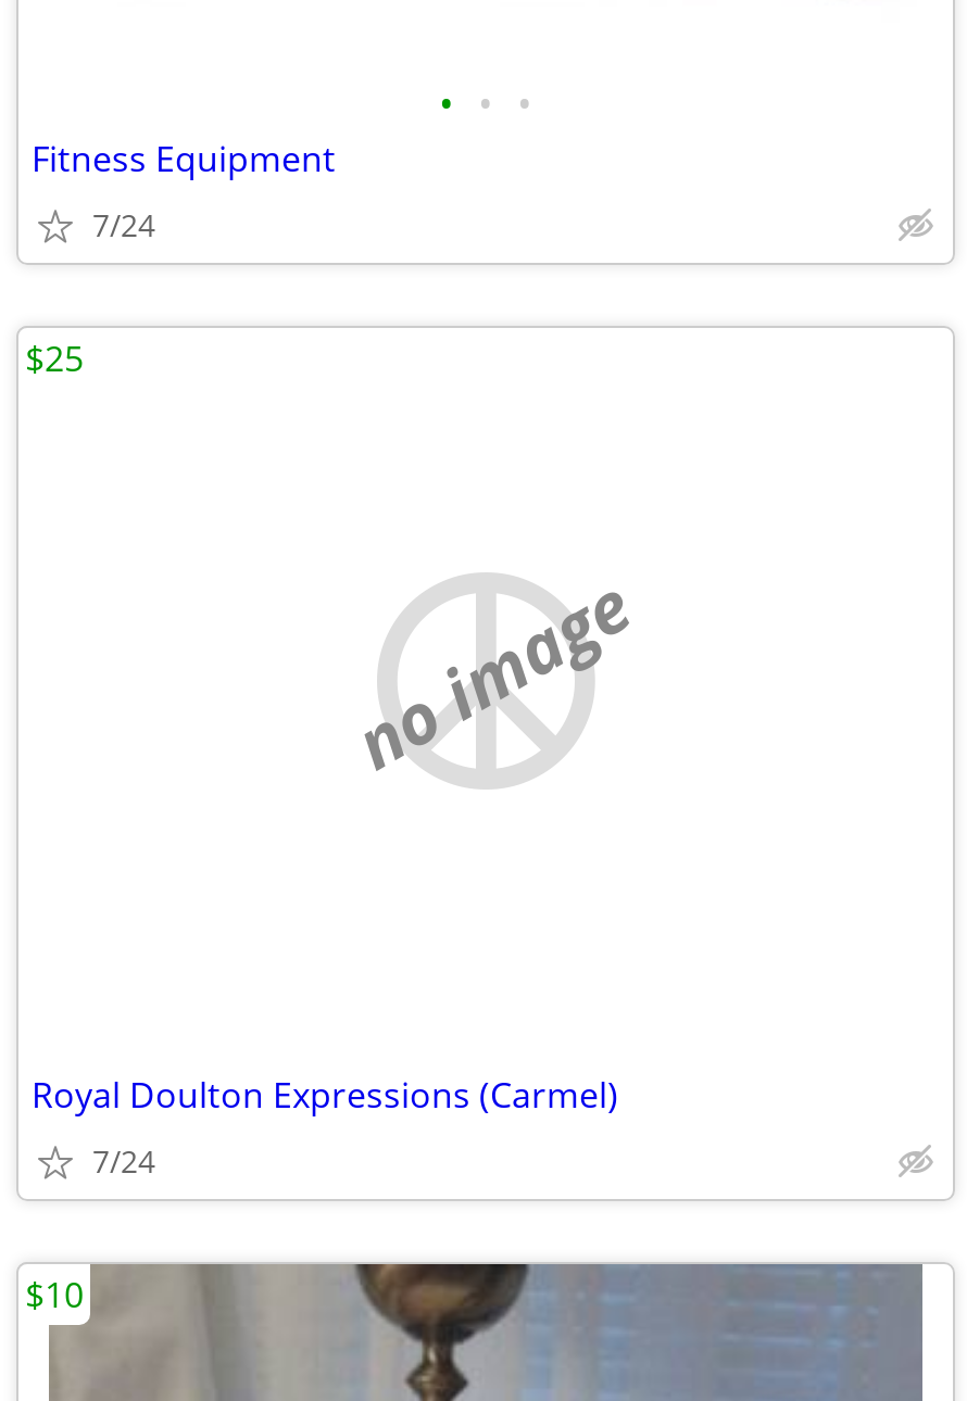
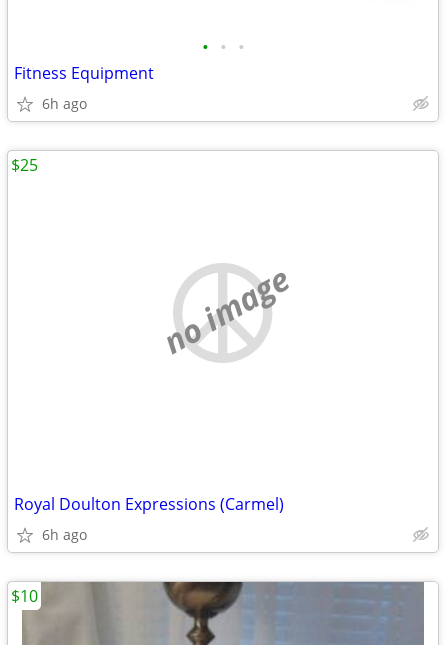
[92,204,155,245] 7/24 -> [42,94,87,113] 6h ago
[92,1140,155,1182] 7/24 -> [42,525,87,544] 6h ago

